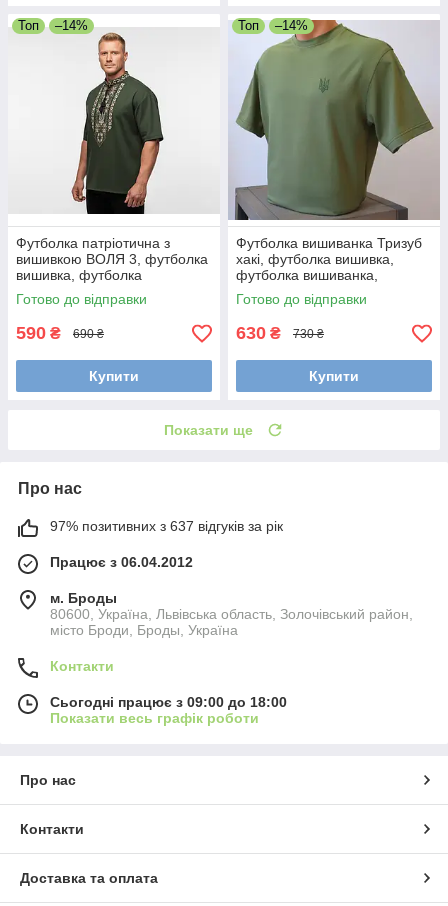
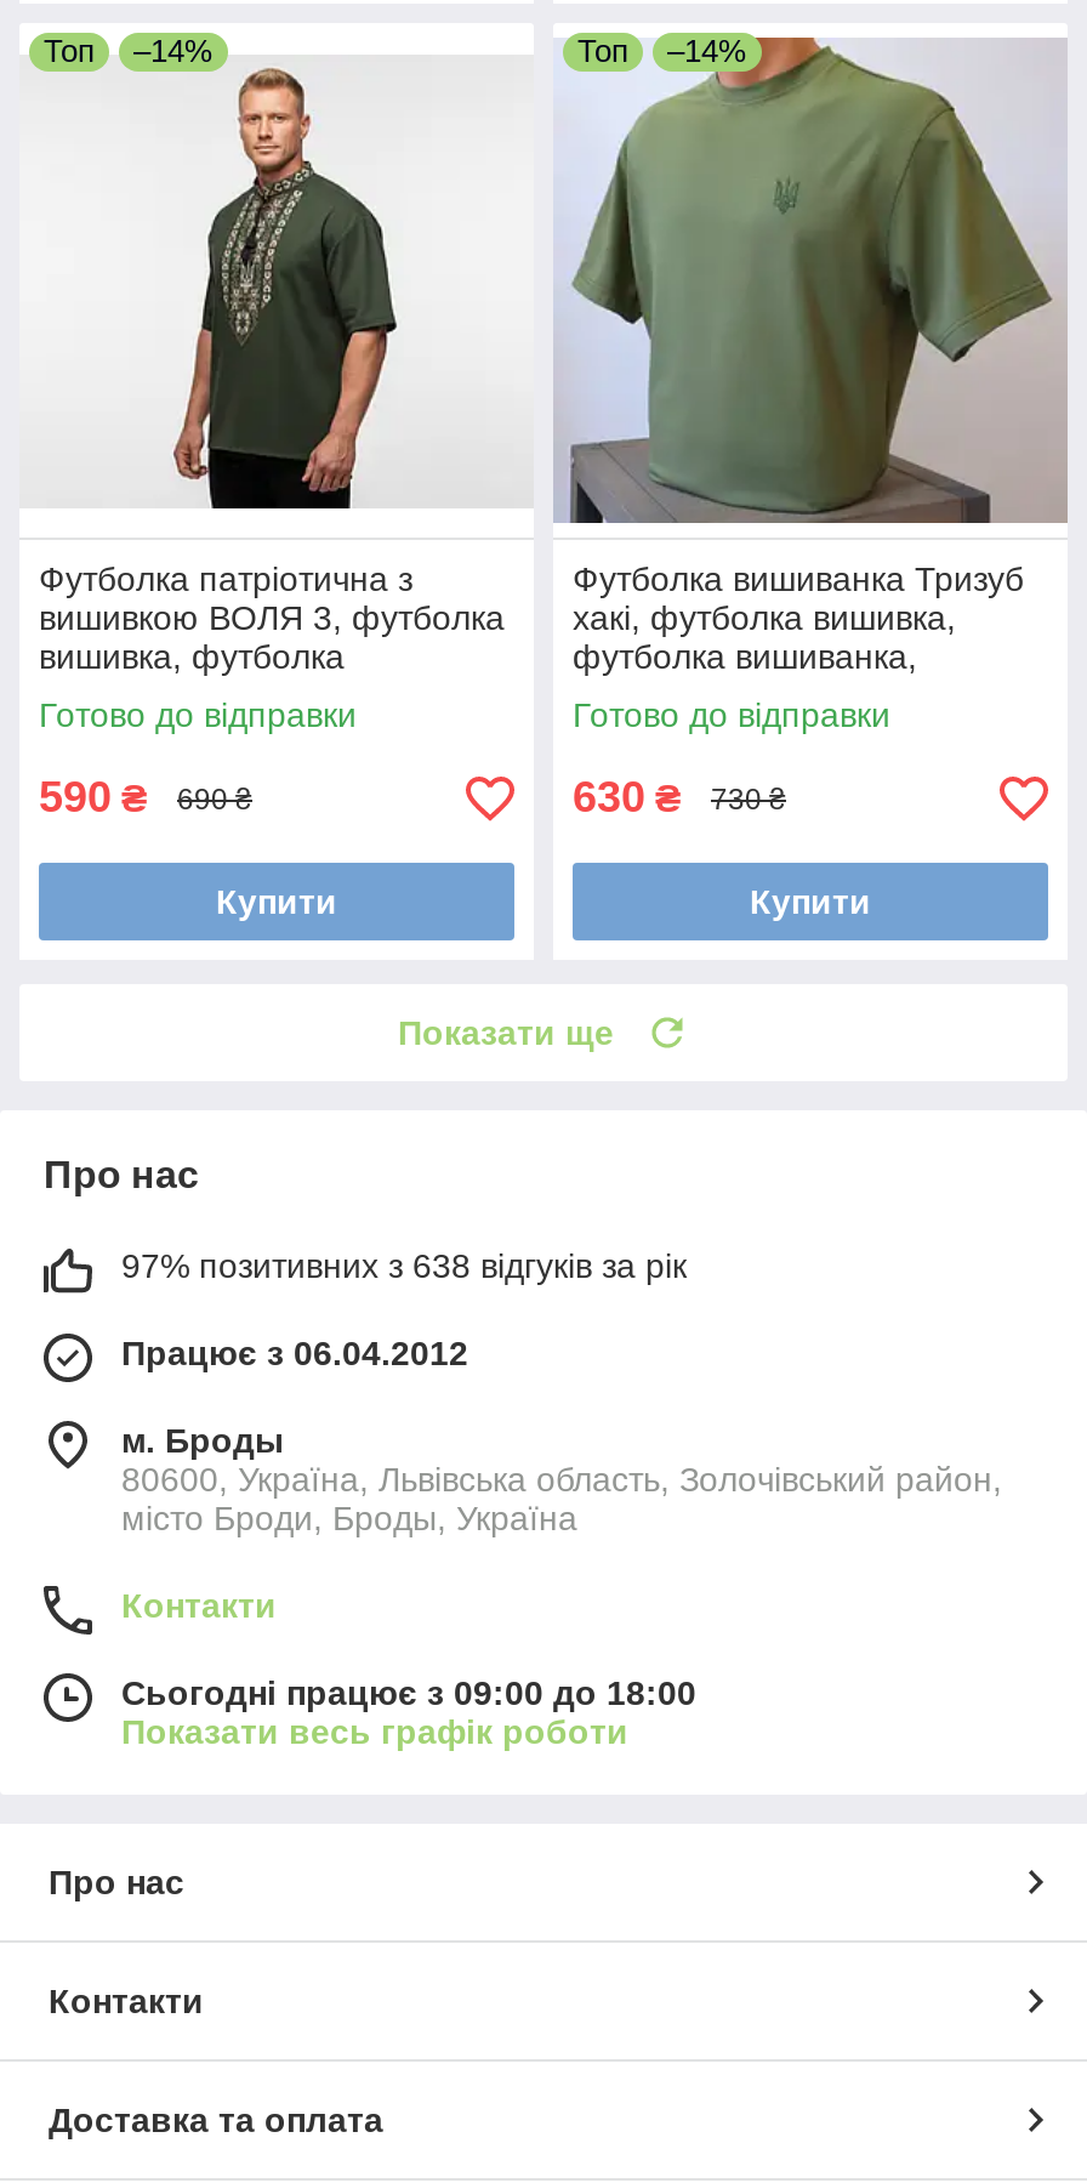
[50,518,283,534] 97% позитивних з 637 відгуків за рік -> [121,1247,687,1286] 97% позитивних з 638 відгуків за рік

